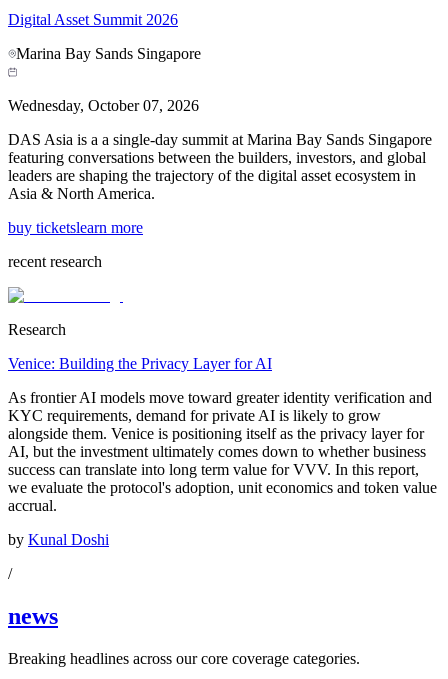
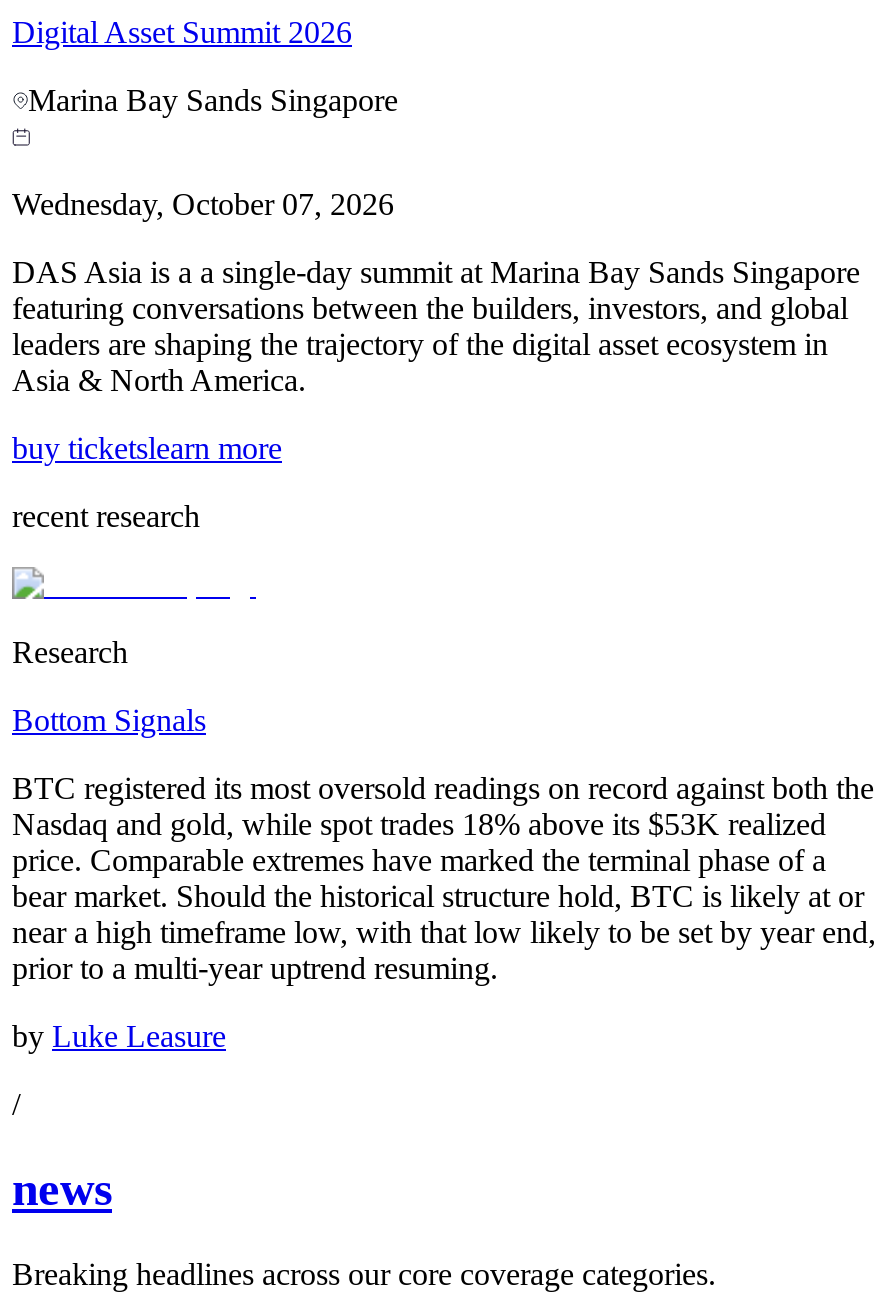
[8,355,272,372] Venice: Building the Privacy Layer for AI -> [12,704,206,738] Bottom Signals
[8,389,437,514] As frontier AI models move toward greater identity verification and | KYC requirements, demand for private AI is likely to grow | alongside them. Venice is positioning itself as the privacy layer for | AI, but the investment ultimately comes down to whether business | success can translate into long term value for VVV. In this report, | we evaluate the protocol's adoption, unit economics and token value | accrual. -> [12,772,876,986] BTC registered its most oversold readings on record against both the | Nasdaq and gold, while spot trades 18% above its $53K realized | price. Comparable extremes have marked the terminal phase of a | bear market. Should the historical structure hold, BTC is likely at or | near a high timeframe low, with that low likely to be set by year end, | prior to a multi-year uptrend resuming.
[8,531,109,548] by Kunal Doshi -> [12,1020,226,1054] by Luke Leasure

